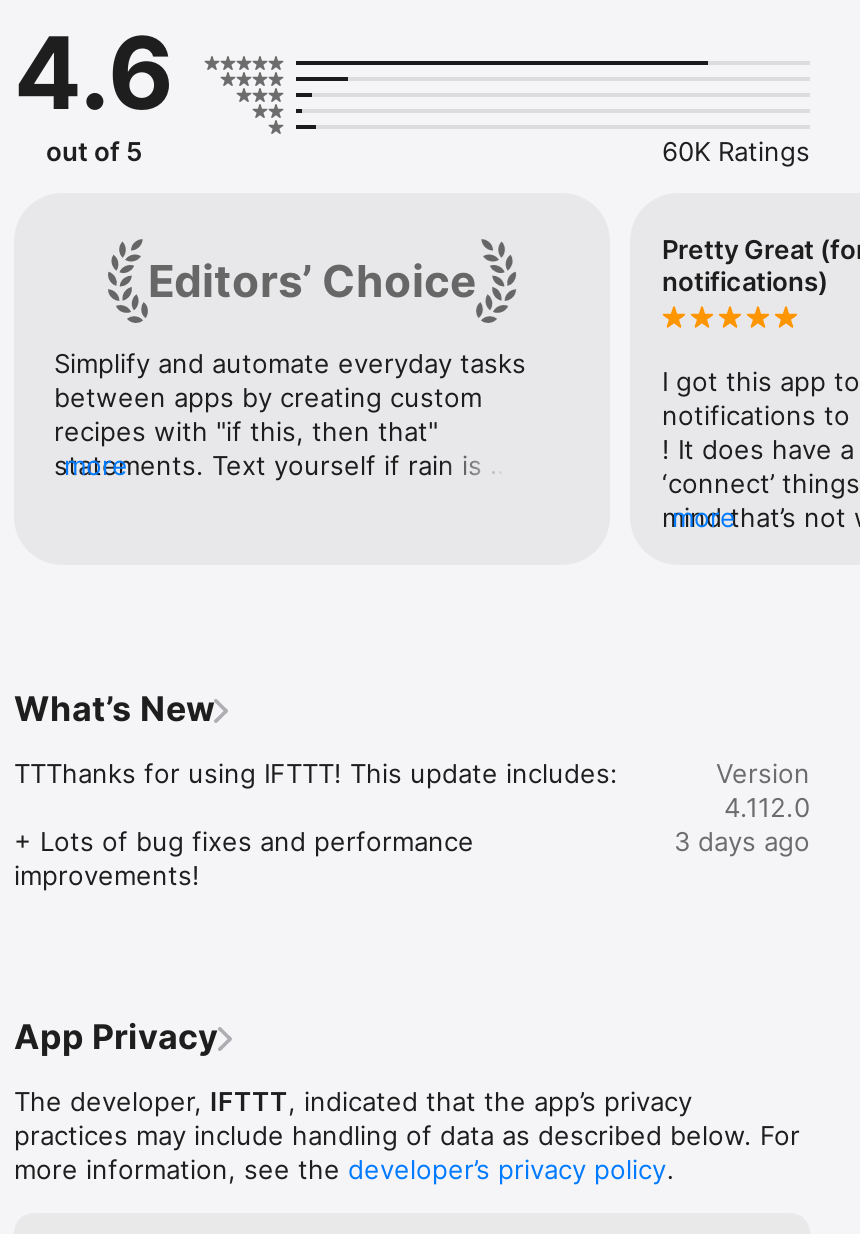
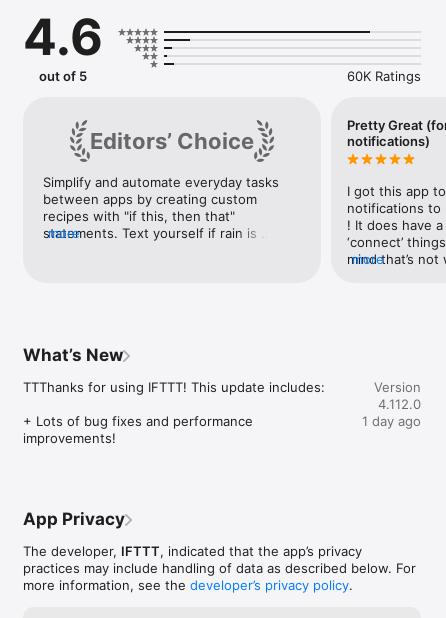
[674,825,810,857] 3 days ago -> [362,413,421,429] 1 day ago

